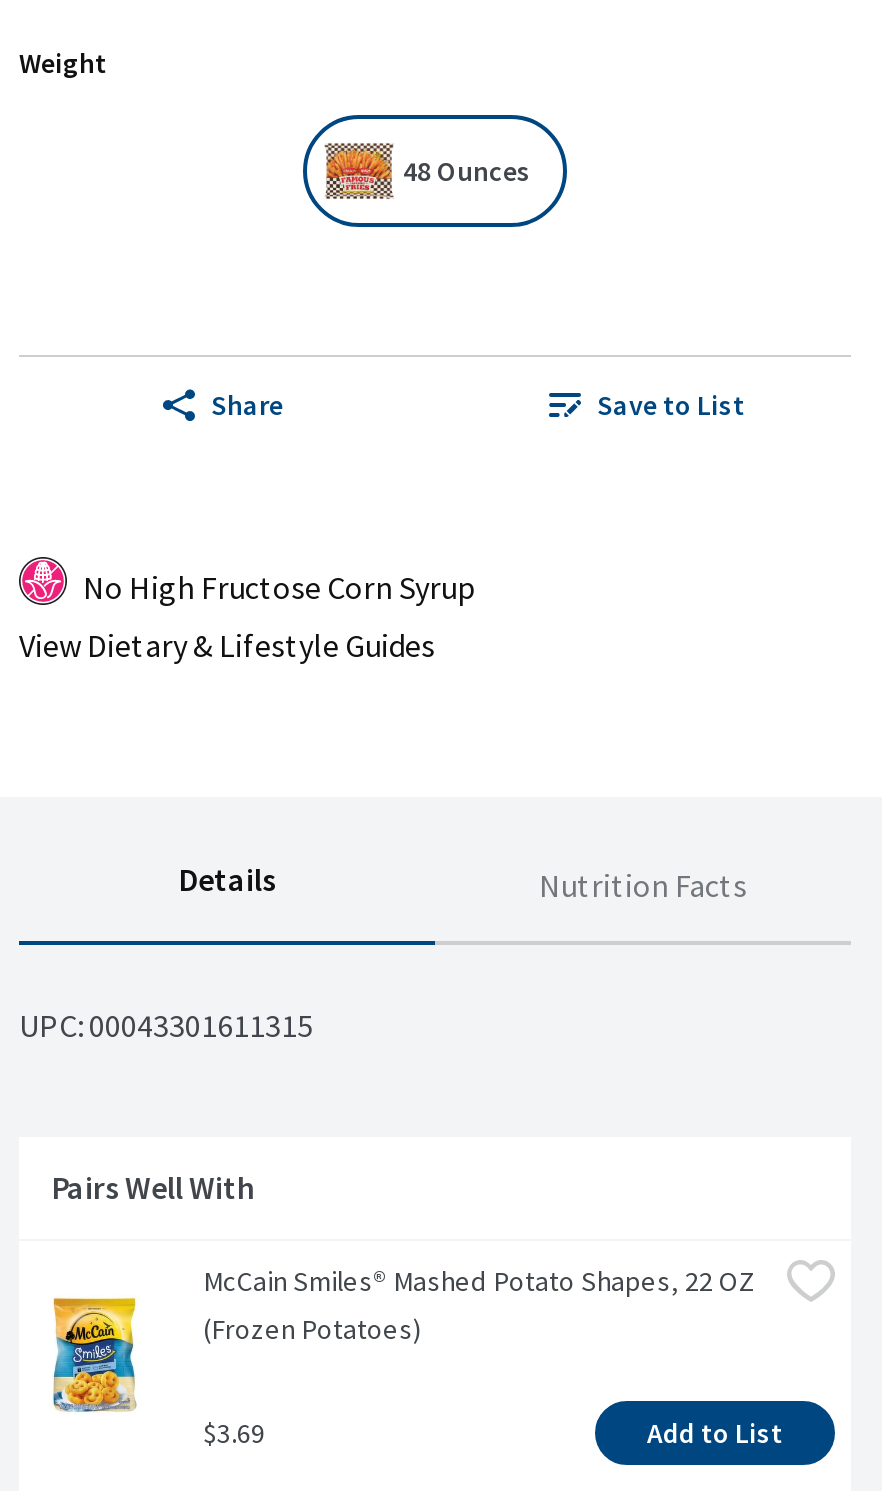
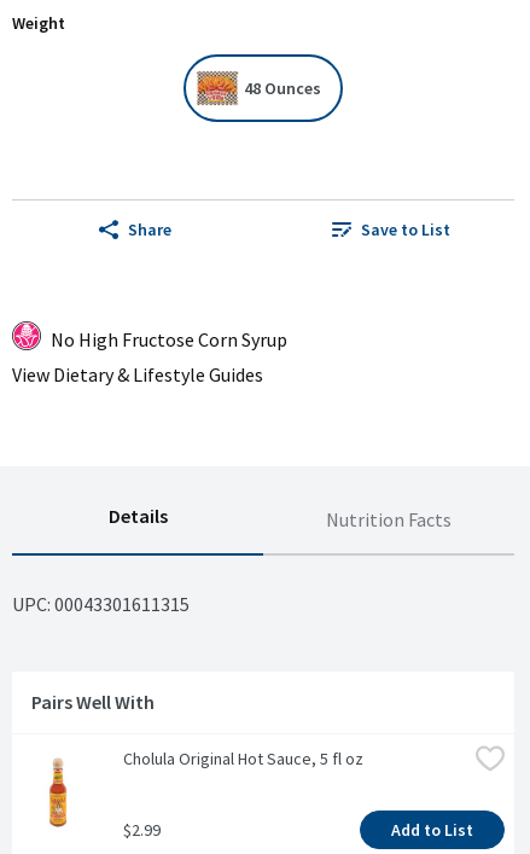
[51,1264,755,1415] [image] | McCain Smiles® Mashed Potato Shapes, 22 OZ | (Frozen Potatoes) -> [34,748,363,829] [image] | Cholula Original Hot Sauce, 5 fl oz
[203,1416,265,1452] $3.69 -> [123,819,161,841] $2.99

